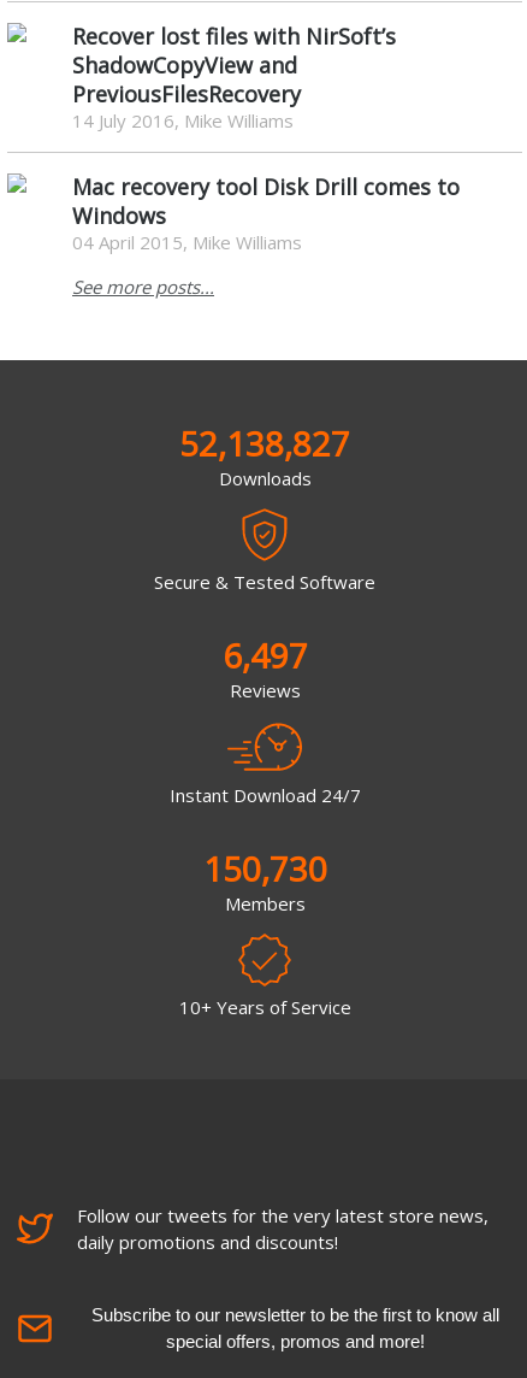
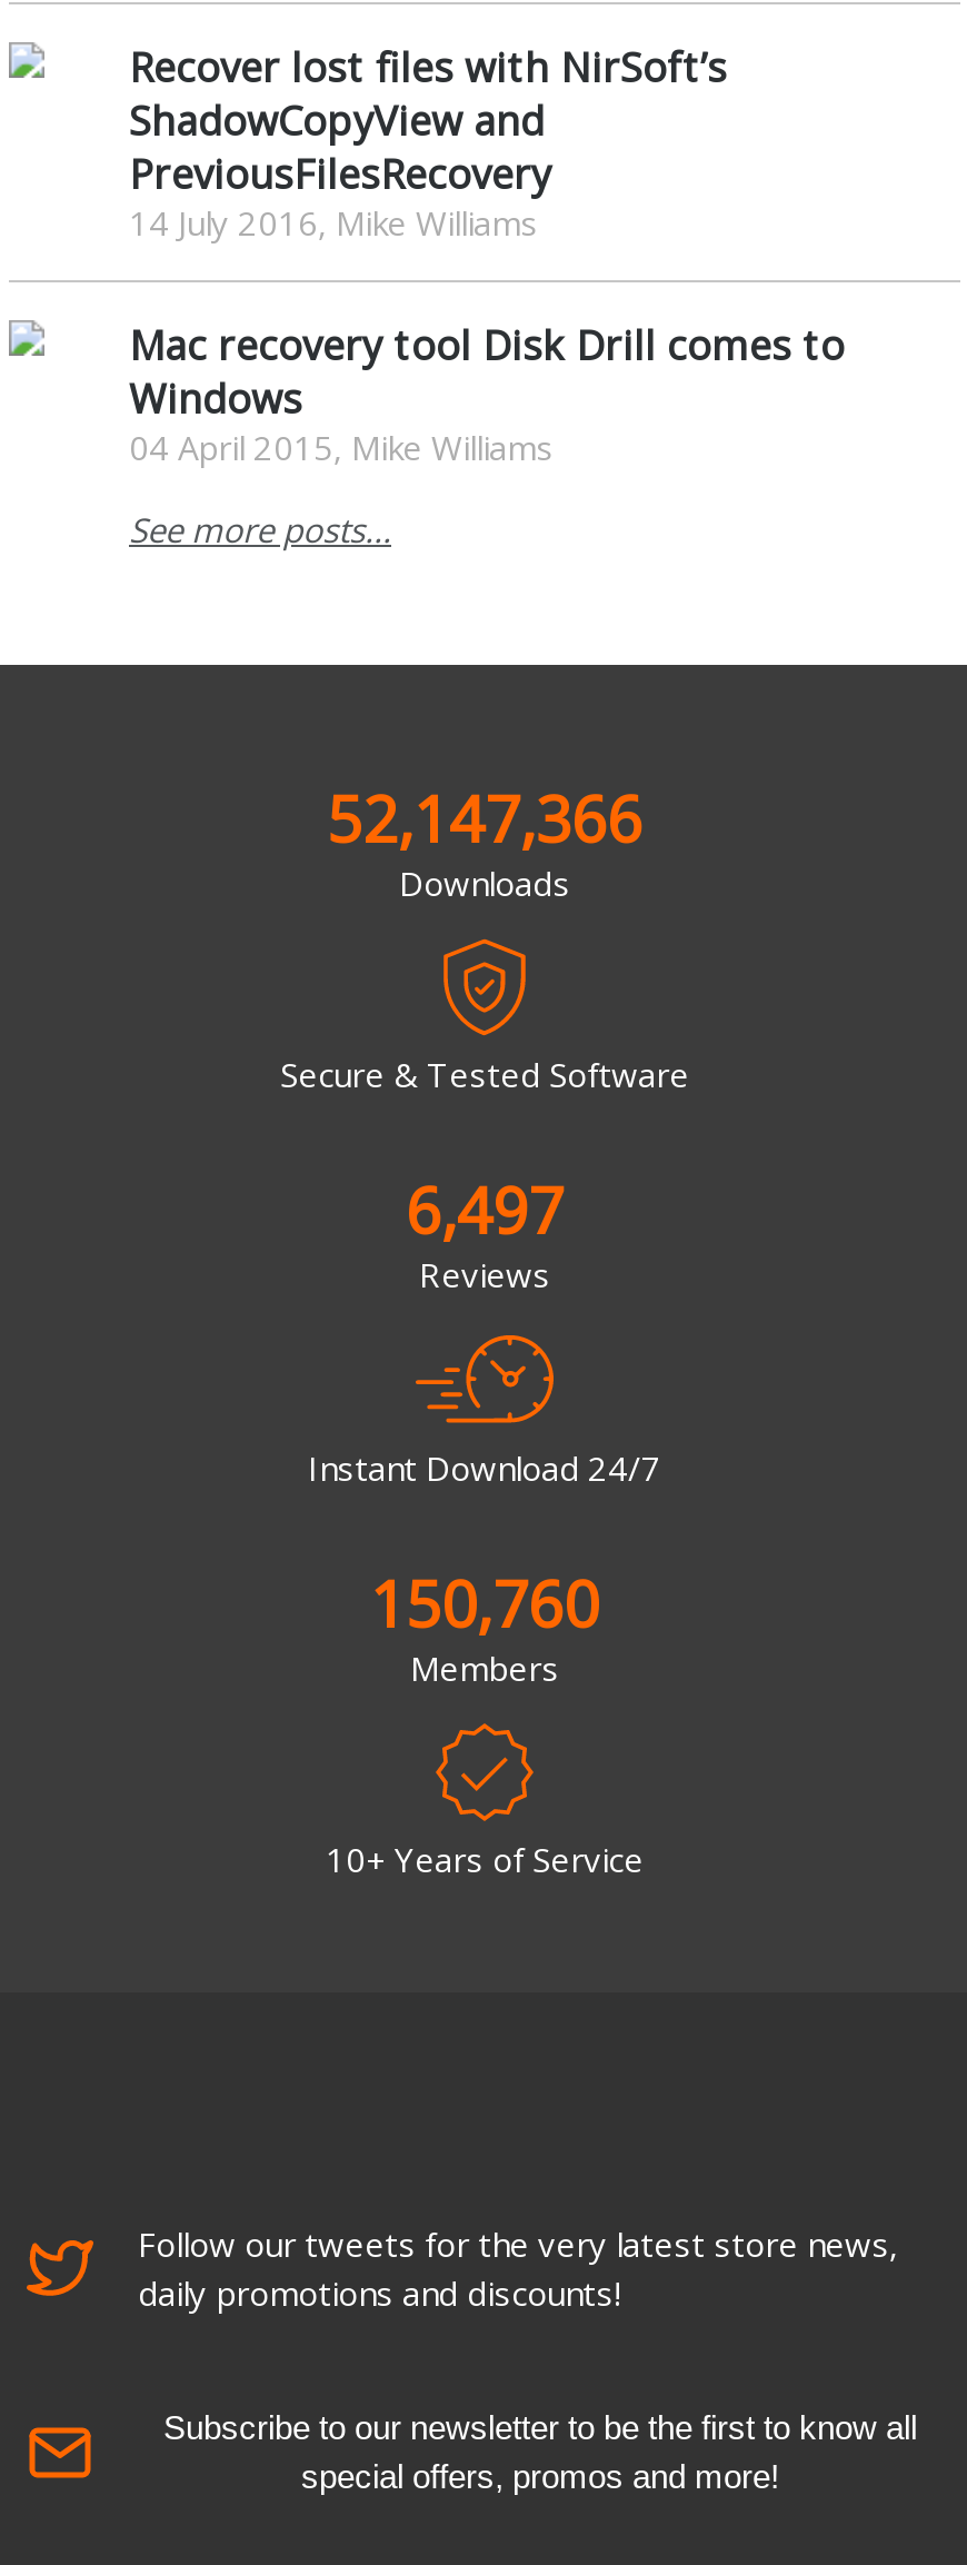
[179,420,350,466] 52,138,827 -> [327,775,642,860] 52,147,366
[203,845,327,891] 150,730 -> [370,1560,599,1645] 150,760

